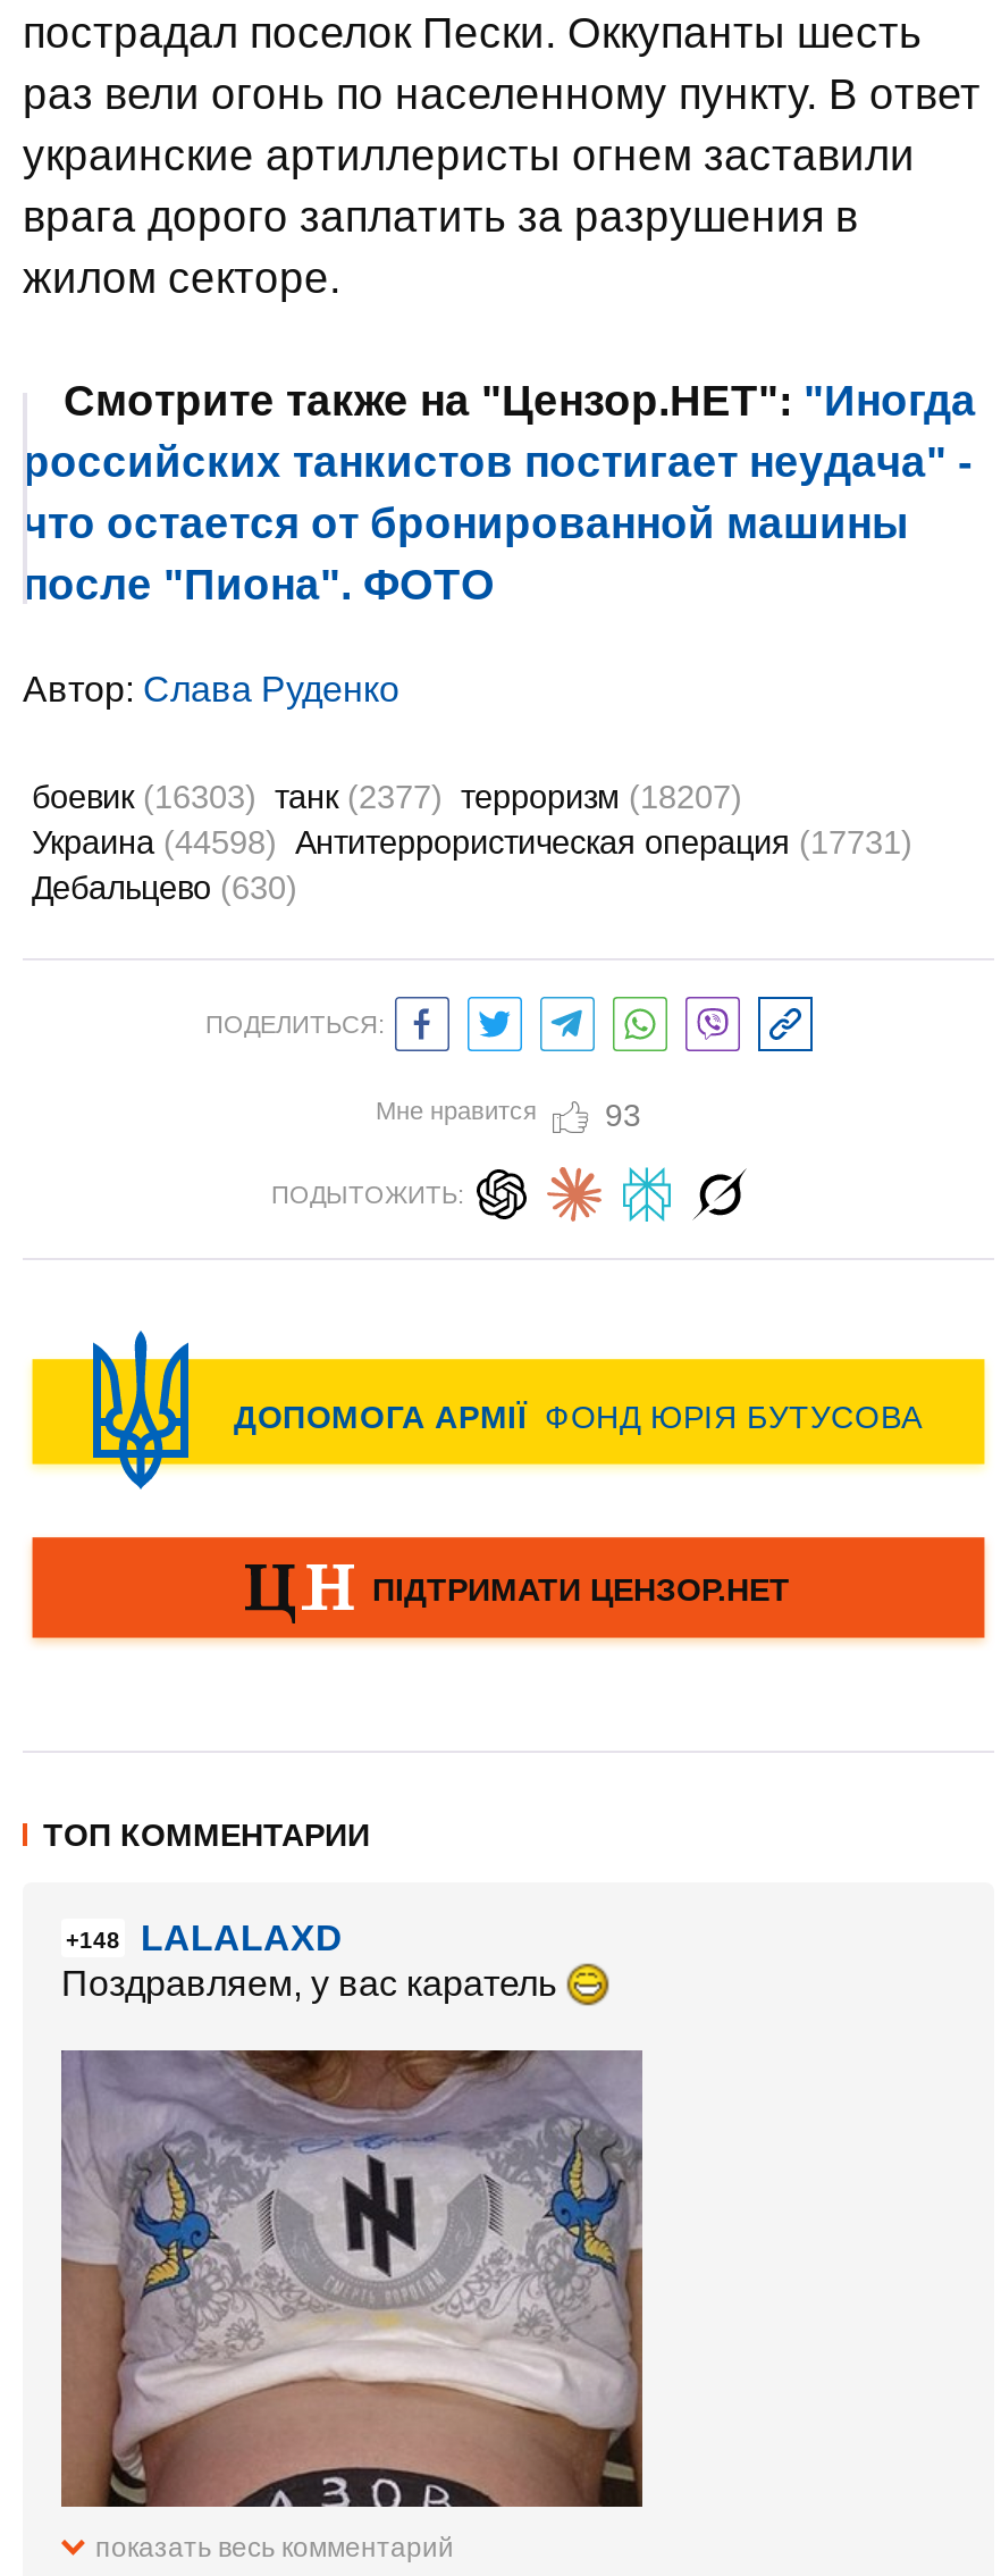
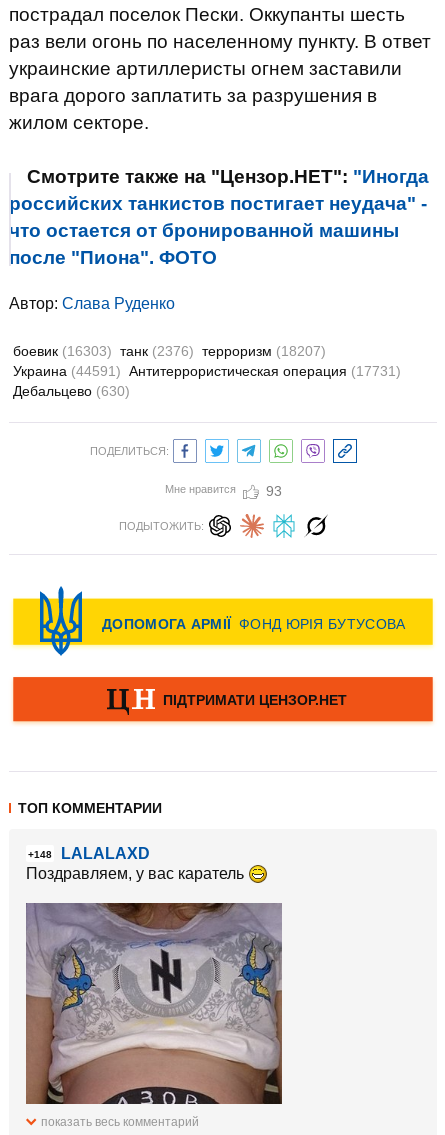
[32,779,742,815] боевик (16303) танк (2377) терроризм (18207) -> [13,343,326,359] боевик (16303) танк (2376) терроризм (18207)
[32,824,912,861] Украина (44598) Антитеррористическая операция (17731) -> [13,363,401,379] Украина (44591) Антитеррористическая операция (17731)

